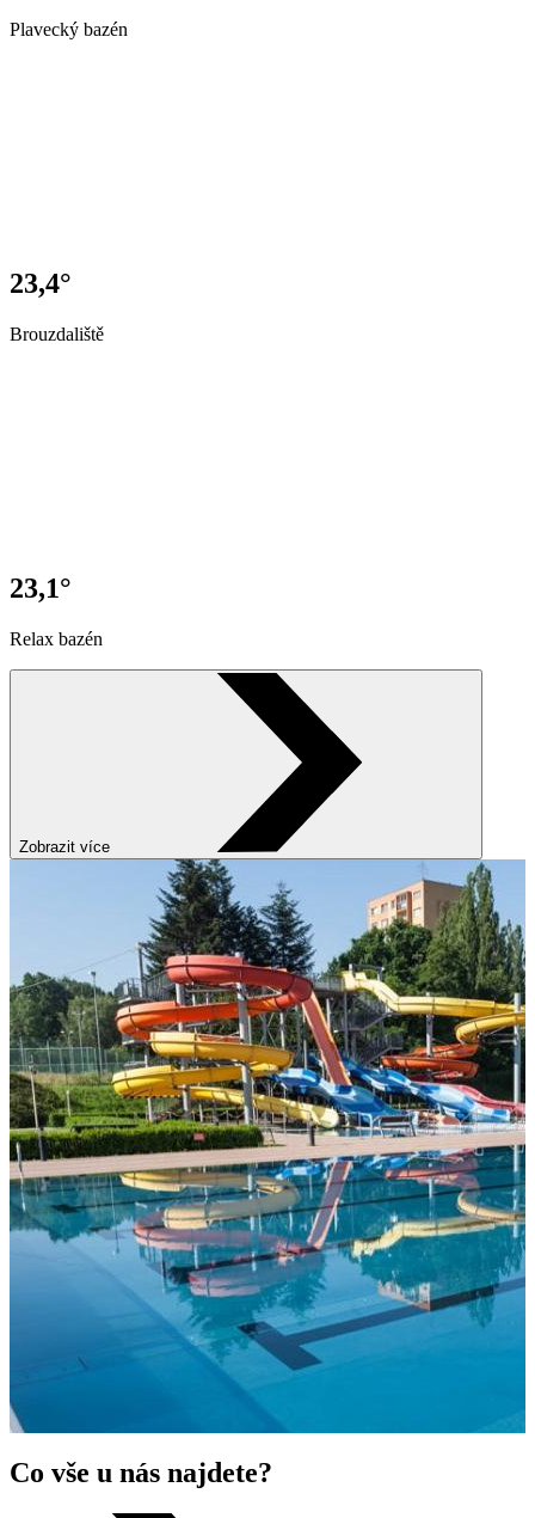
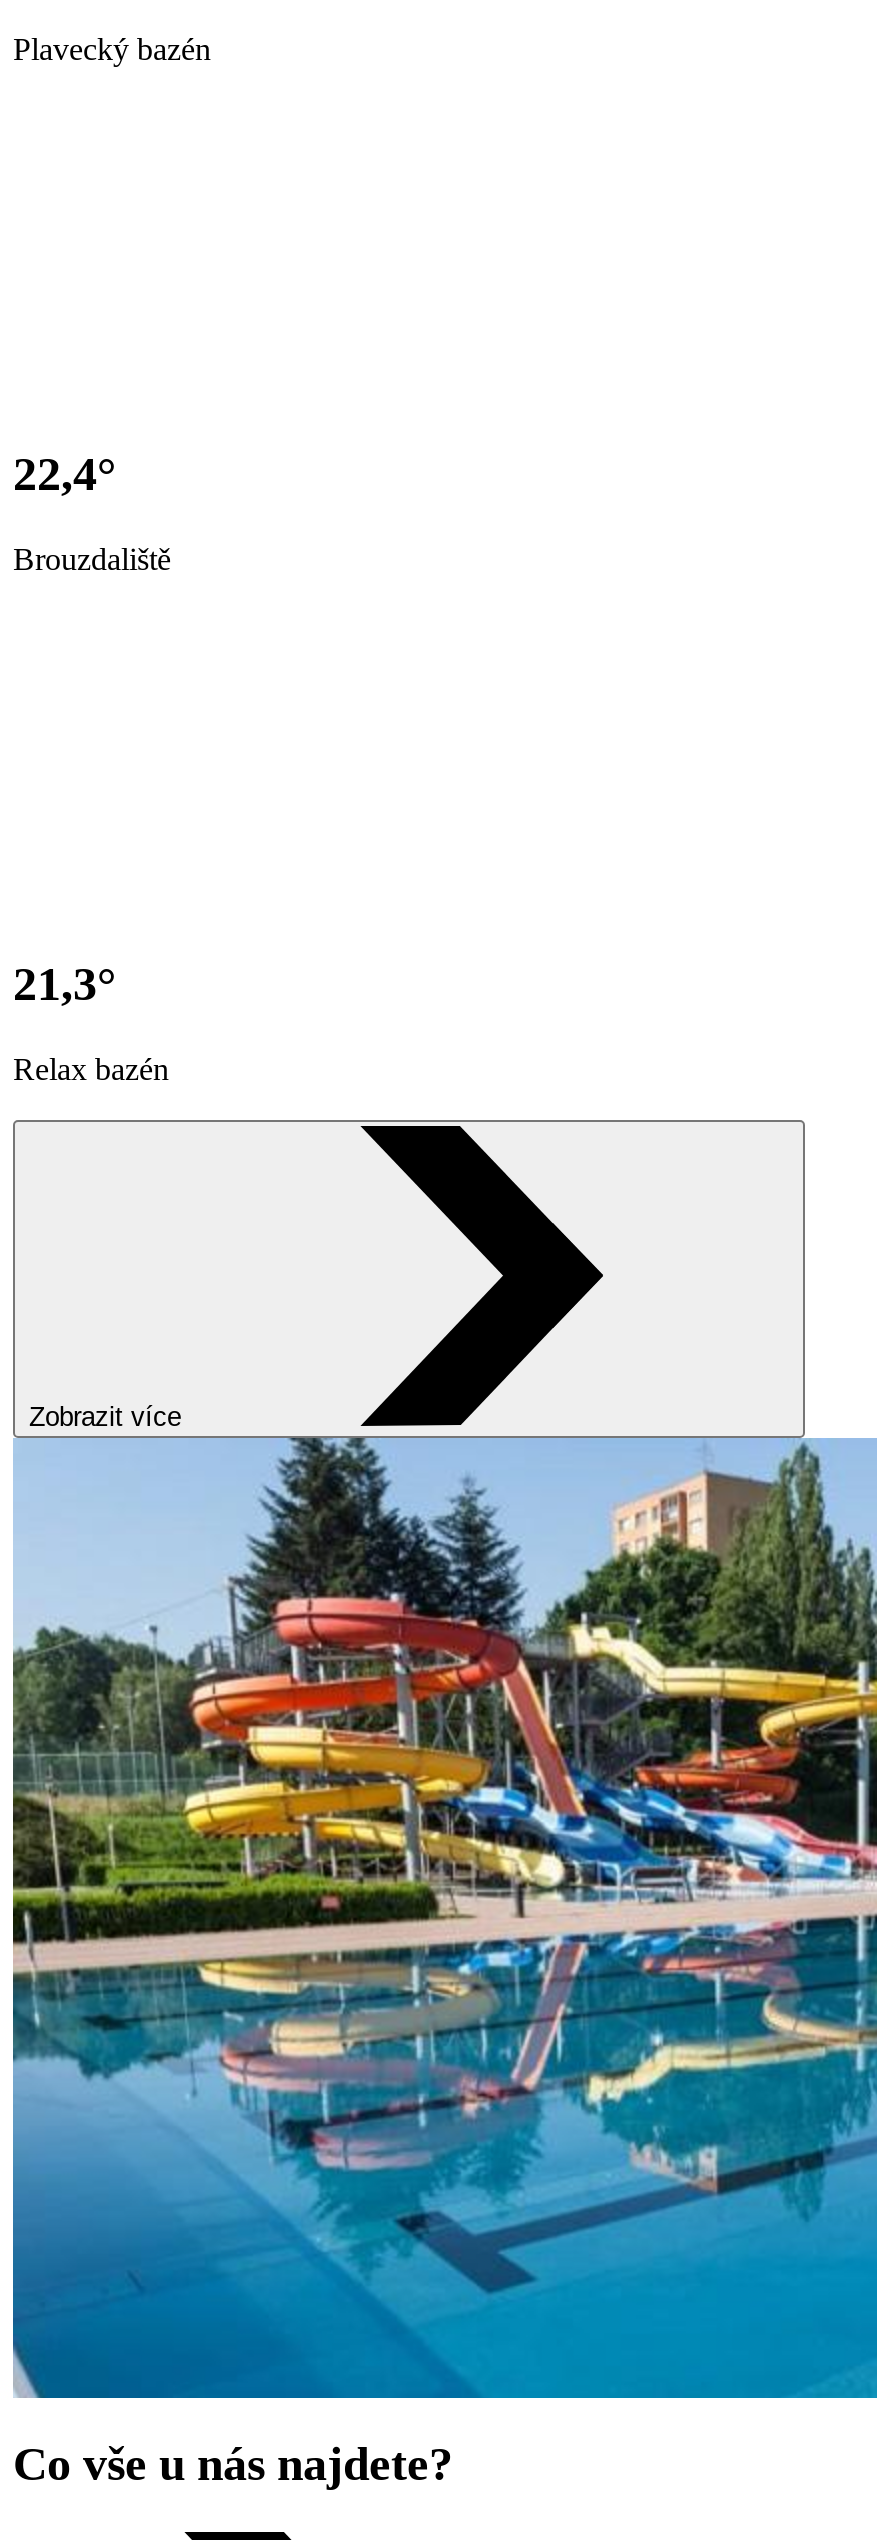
[10,268,72,299] 23,4° -> [13,448,117,500] 22,4°
[10,572,72,603] 23,1° -> [13,958,117,1010] 21,3°

